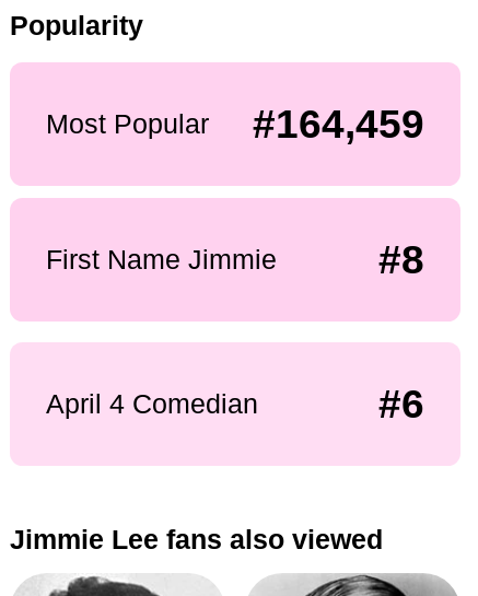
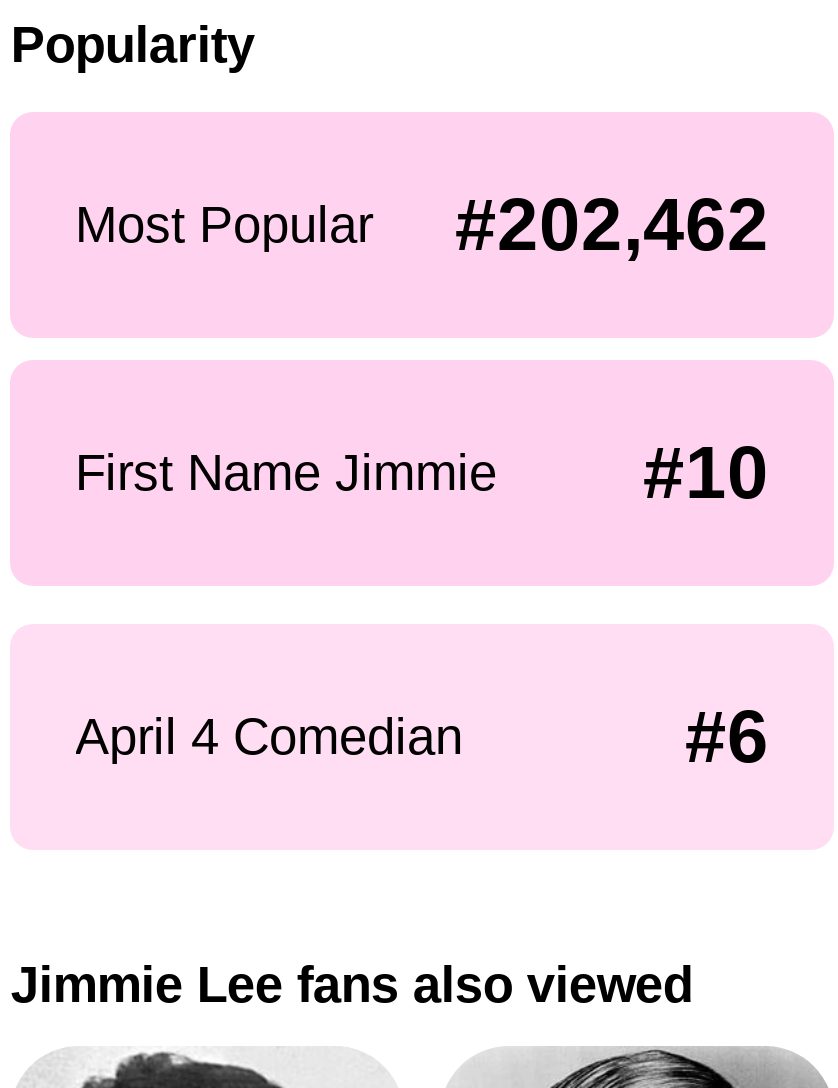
[45,102,425,146] Most Popular #164,459 -> [75,184,769,266] Most Popular #202,462
[379,238,425,283] #8 -> [643,433,769,515] #10

